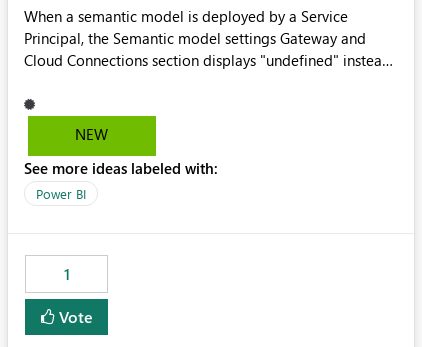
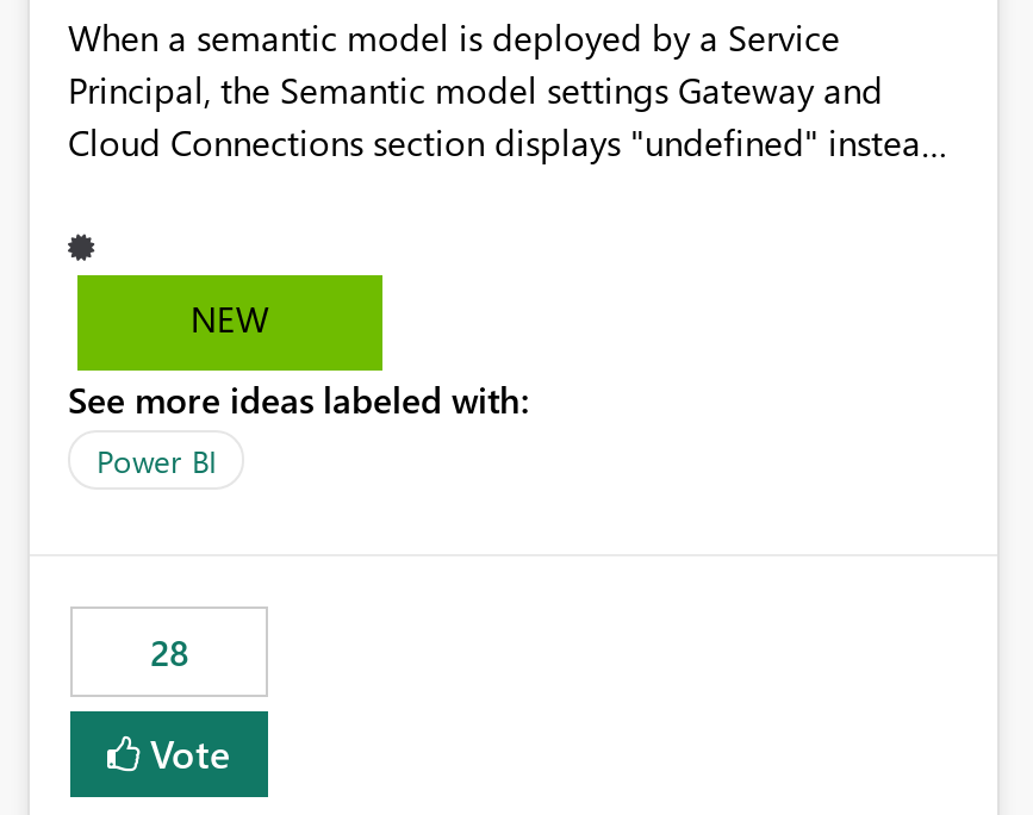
[63,264,69,284] 1 -> [150,629,188,677] 28

